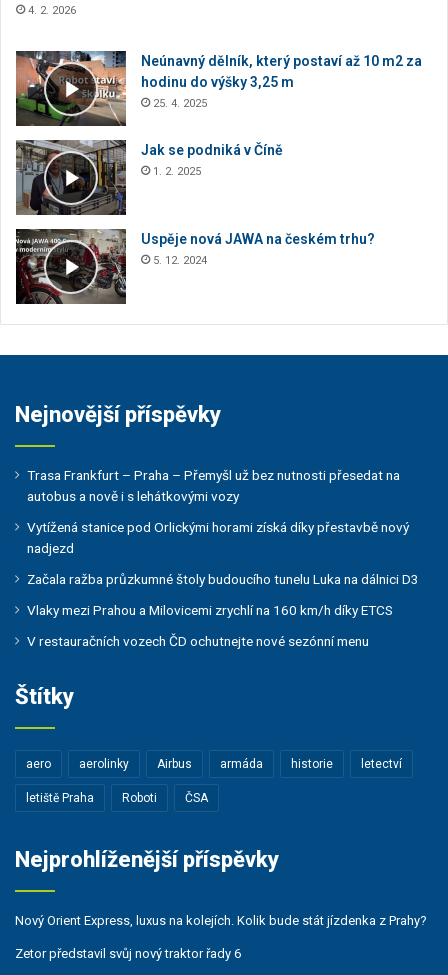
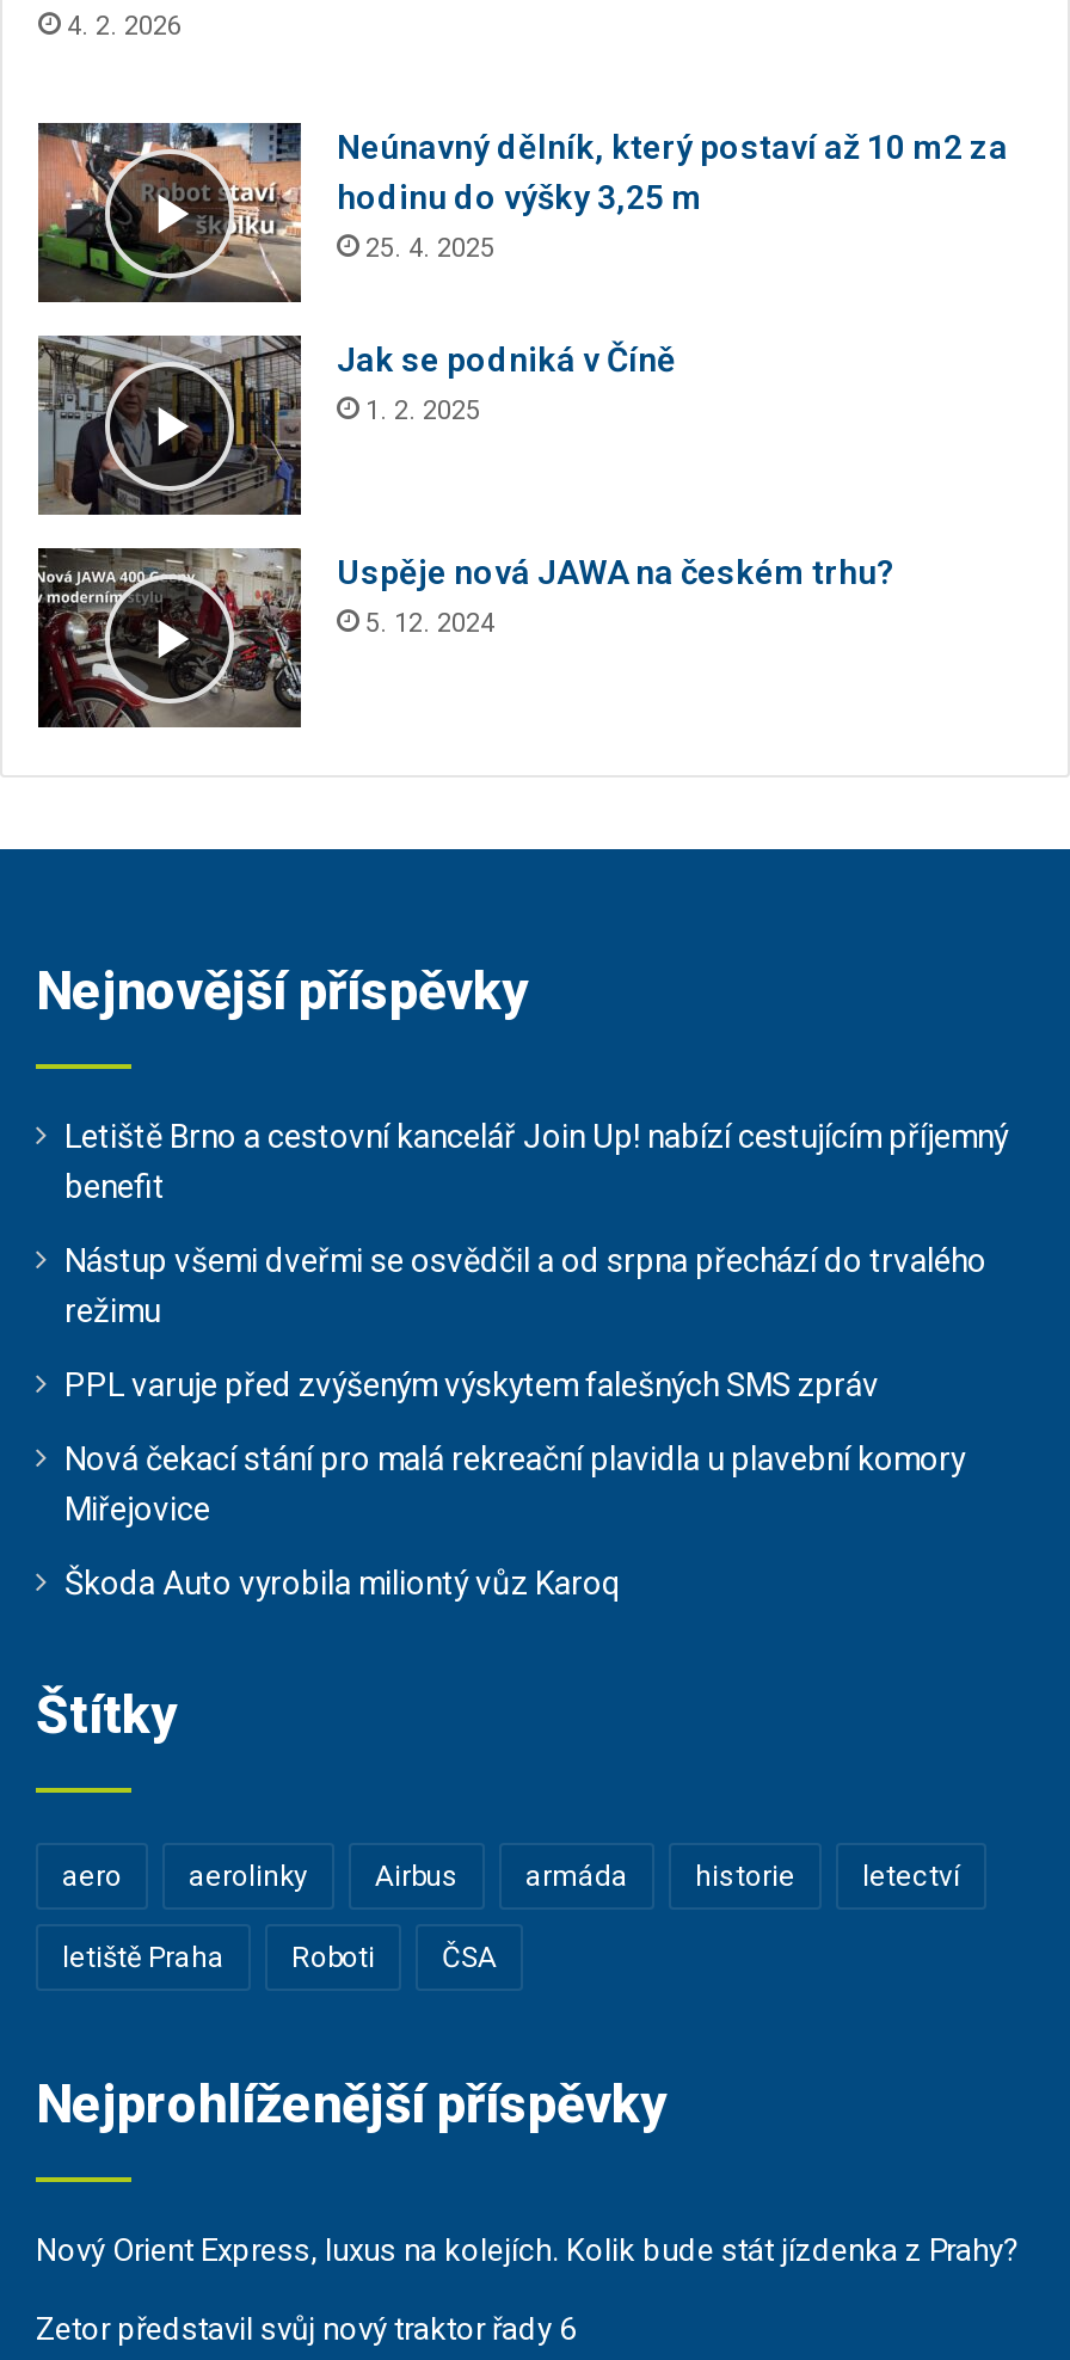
[27,467,400,504] Trasa Frankfurt – Praha – Přemyšl už bez nutnosti přesedat na | autobus a nově i s lehátkovými vozy -> [64,1116,1008,1205] Letiště Brno a cestovní kancelář Join Up! nabízí cestujícím příjemný | benefit
[27,519,409,556] Vytížená stanice pod Orlickými horami získá díky přestavbě nový | nadjezd -> [64,1241,986,1329] Nástup všemi dveřmi se osvědčil a od srpna přechází do trvalého | režimu
[27,571,419,587] Začala ražba průzkumné štoly budoucího tunelu Luka na dálnici D3 -> [64,1365,879,1403] PPL varuje před zvýšeným výskytem falešných SMS zpráv
[27,602,393,618] Vlaky mezi Prahou a Milovicemi zrychlí na 160 km/h díky ETCS -> [64,1439,965,1527] Nová čekací stání pro malá rekreační plavidla u plavební komory | Miřejovice
[27,633,369,649] V restauračních vozech ČD ochutnejte nové sezónní menu -> [64,1563,621,1601] Škoda Auto vyrobila miliontý vůz Karoq

